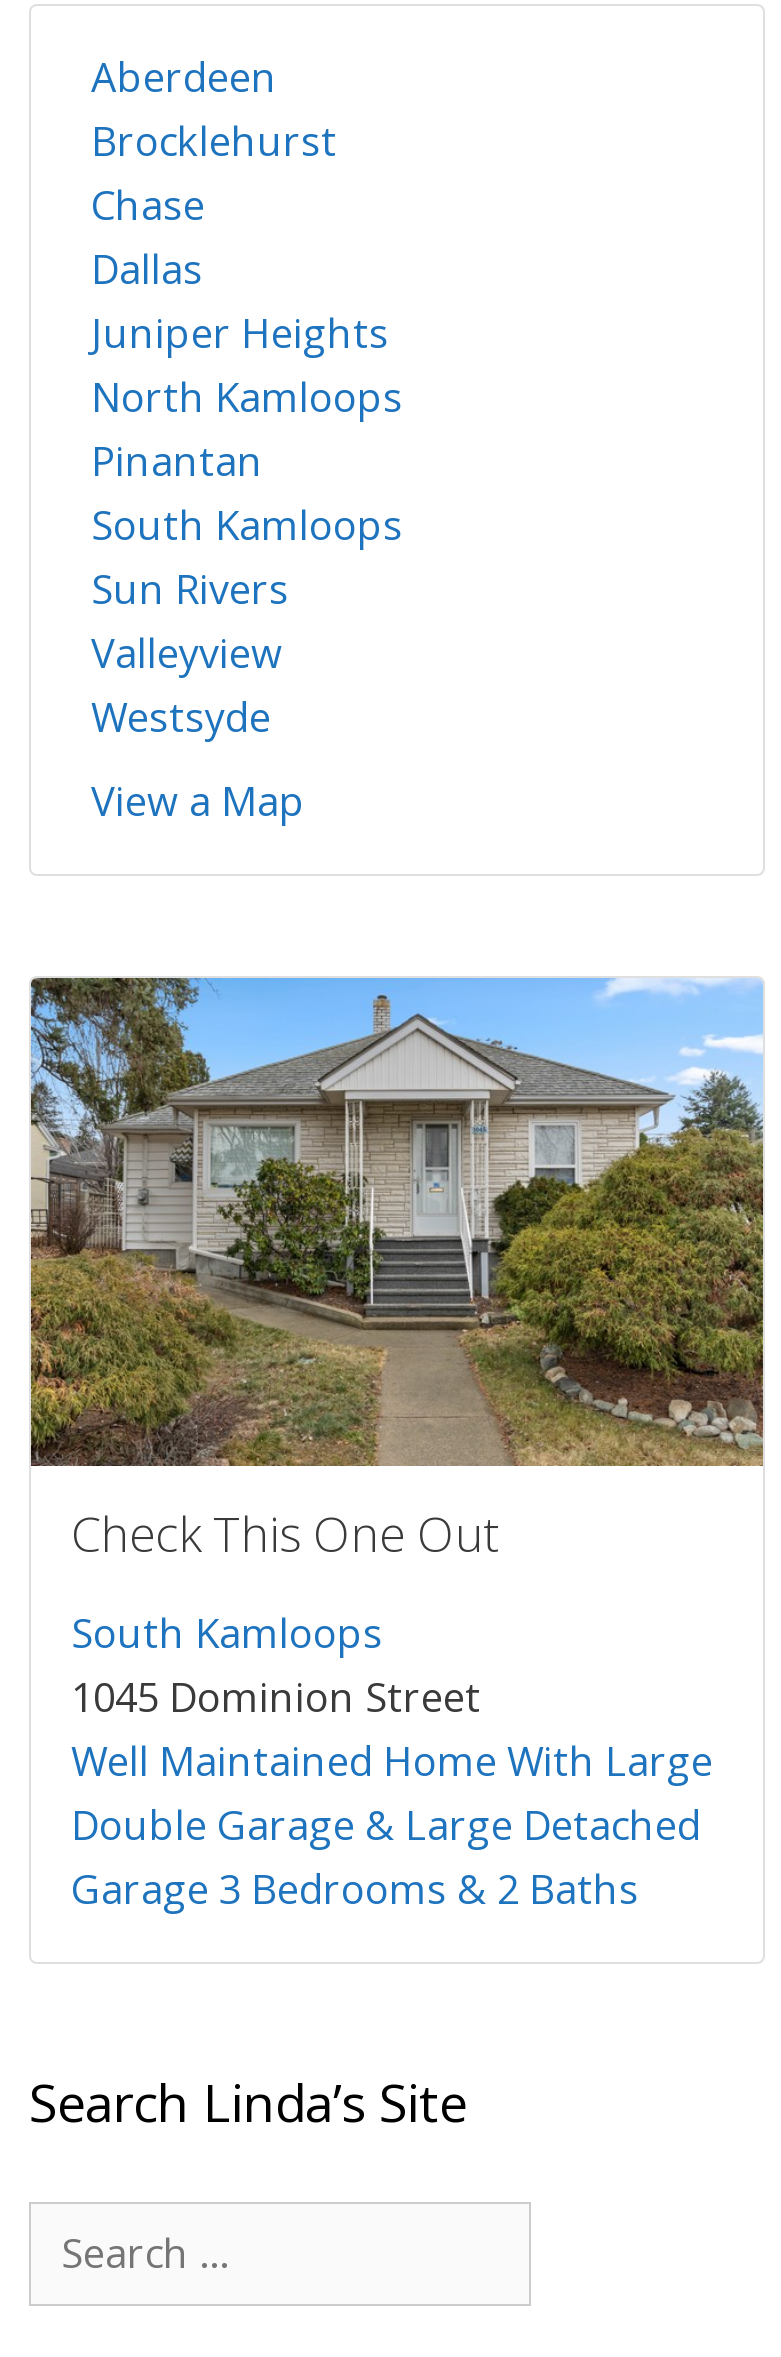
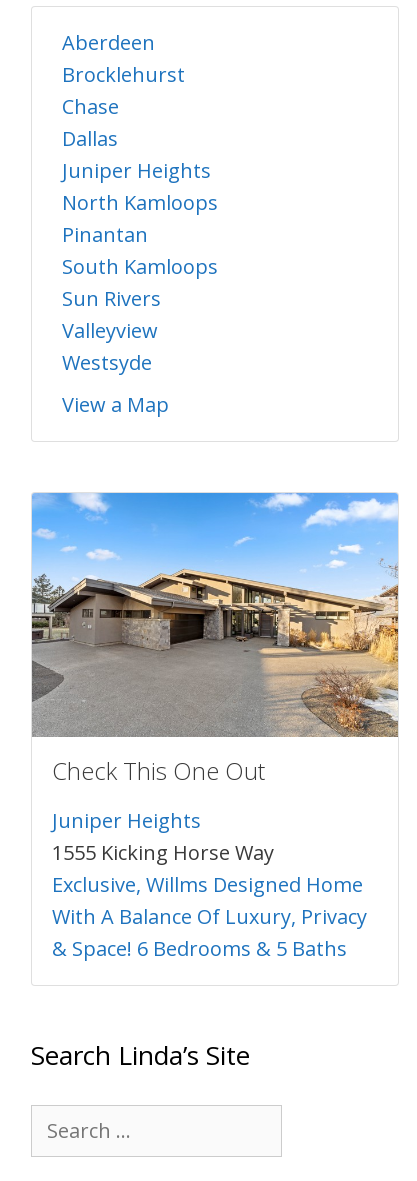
[29,976,765,1468] [image] -> [31,492,399,737] [image]
[71,1607,713,1917] South Kamloops | 1045 Dominion Street | Well Maintained Home With Large | Double Garage & Large Detached | Garage 3 Bedrooms & 2 Baths -> [52,807,367,962] Juniper Heights | 1555 Kicking Horse Way | Exclusive, Willms Designed Home | With A Balance Of Luxury, Privacy | & Space! 6 Bedrooms & 5 Baths

